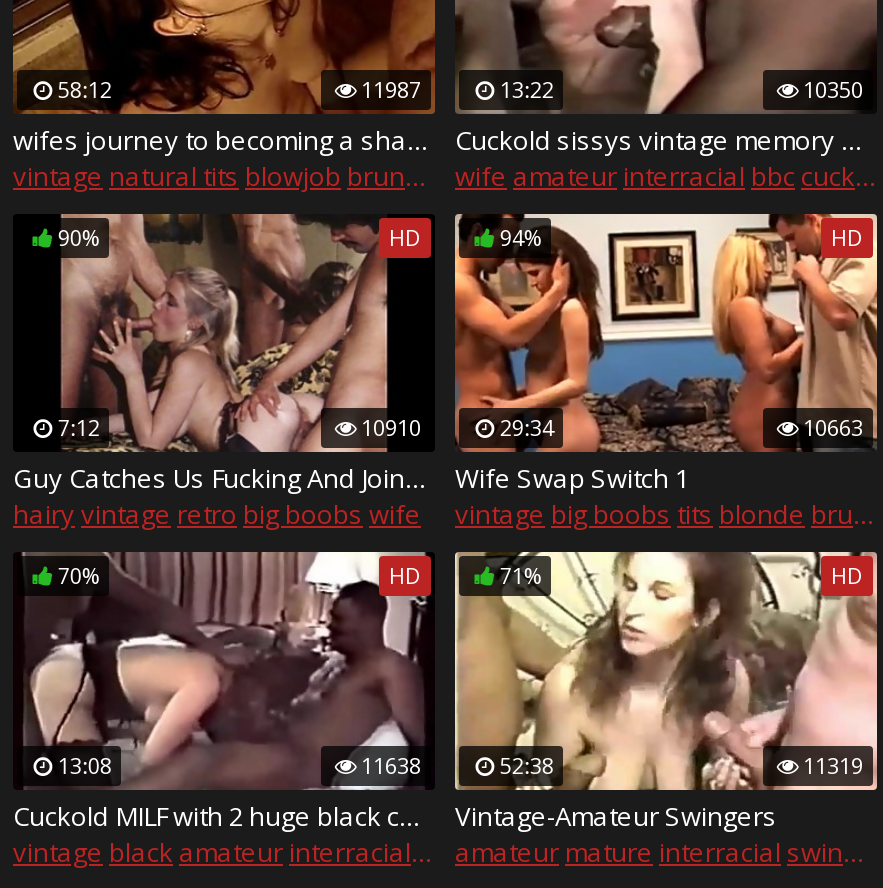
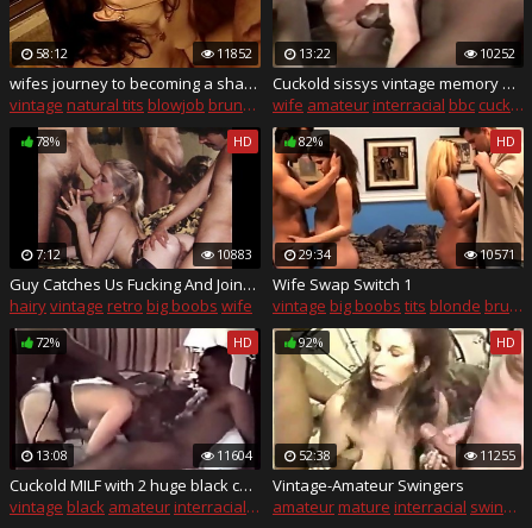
[361,74,421,104] 11987 -> [217,44,252,62] 11852
[803,74,863,104] 10350 -> [480,44,515,62] 10252
[58,222,100,252] 90% -> [36,132,61,150] 78%
[500,222,542,252] 94% -> [299,132,324,150] 82%
[361,412,421,442] 10910 -> [217,245,252,263] 10883
[803,412,863,442] 10663 -> [480,245,515,263] 10571
[58,560,100,590] 70% -> [36,333,61,351] 72%
[500,560,542,590] 71% -> [299,333,324,351] 92%
[361,750,421,780] 11638 -> [217,446,252,464] 11604
[803,750,863,780] 11319 -> [480,446,515,464] 11255

